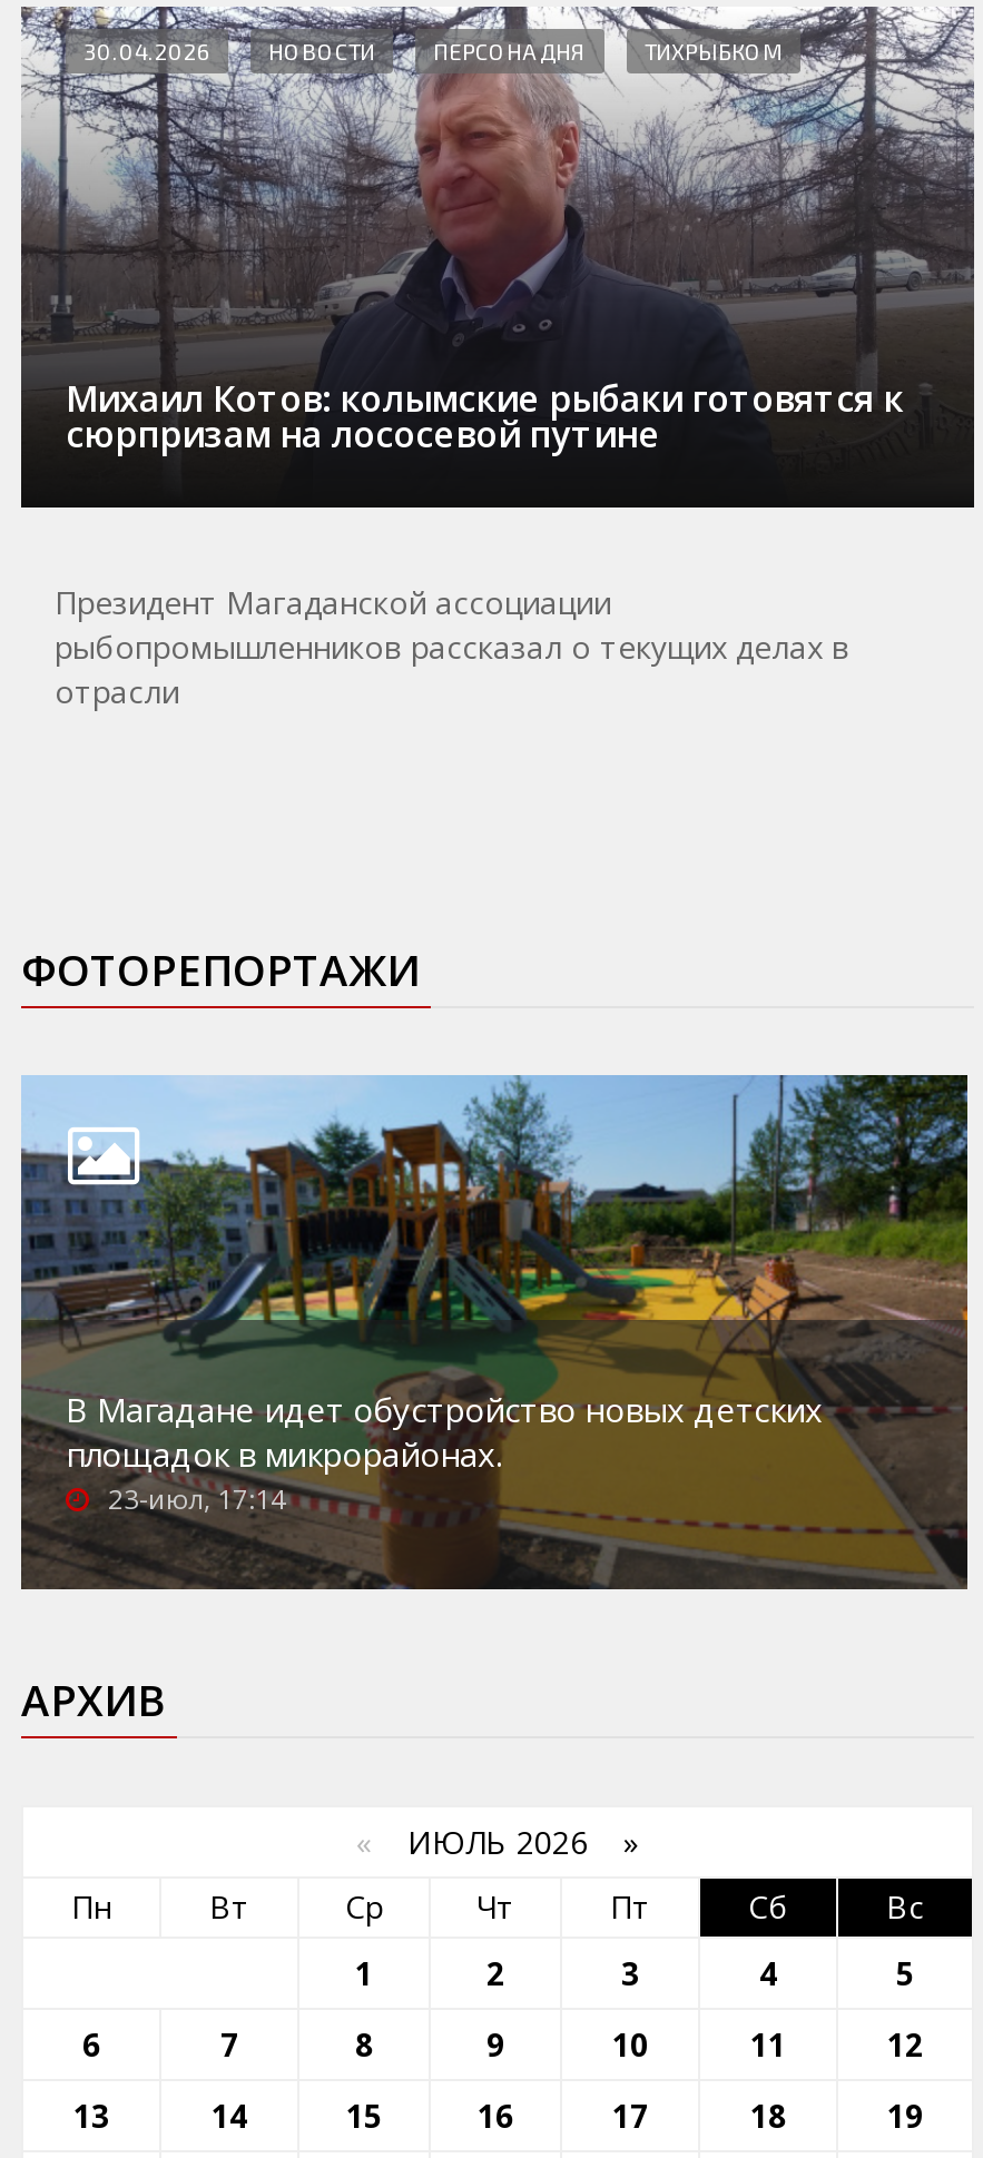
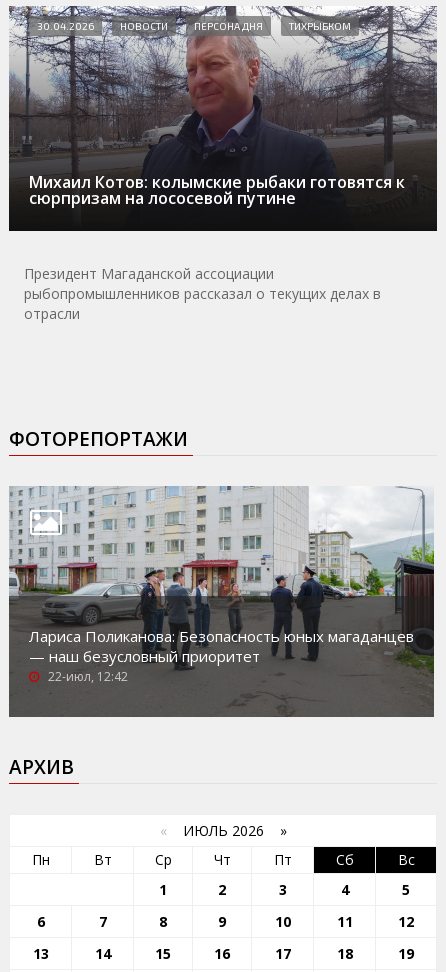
[21,1073,970,1587] [image] | В Магадане идет обустройство новых детских | площадок в микрорайонах. | 23-июл, 17:14 -> [9,486,435,717] [image] | Лариса Поликанова: Безопасность юных магаданцев | — наш безусловный приоритет | 22-июл, 12:42

